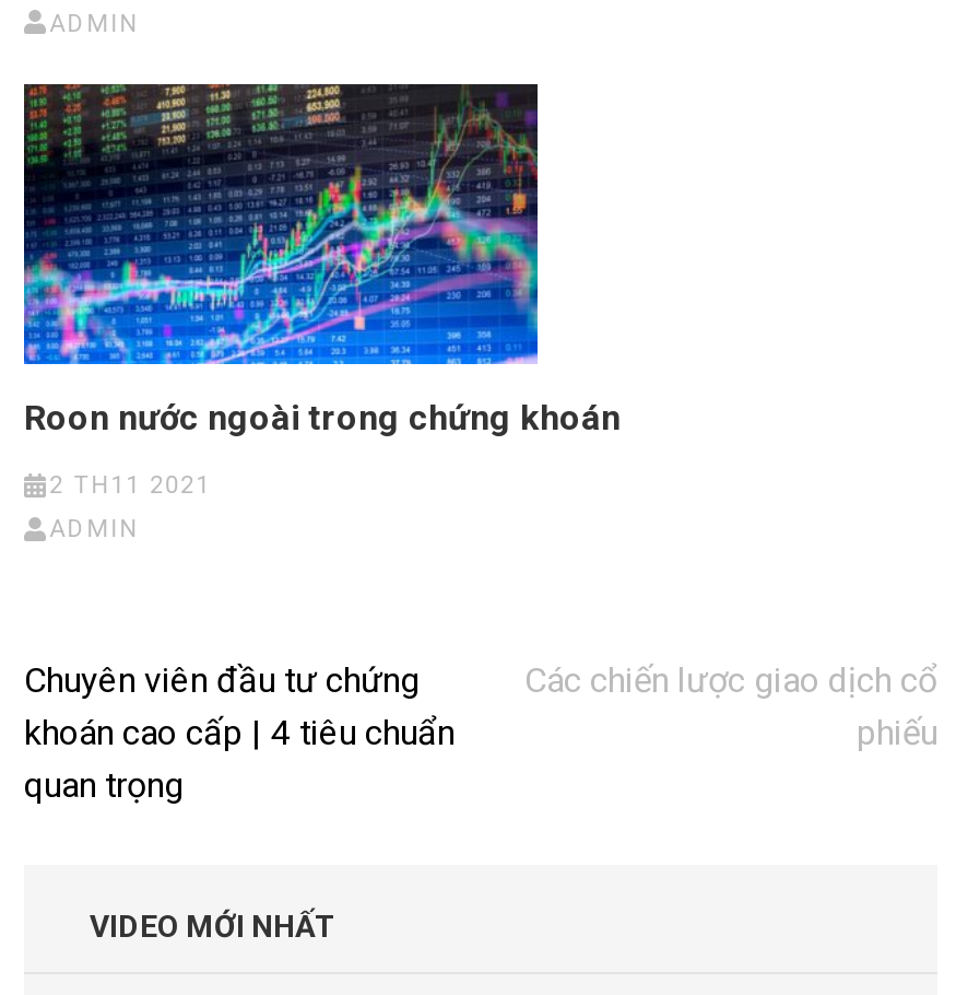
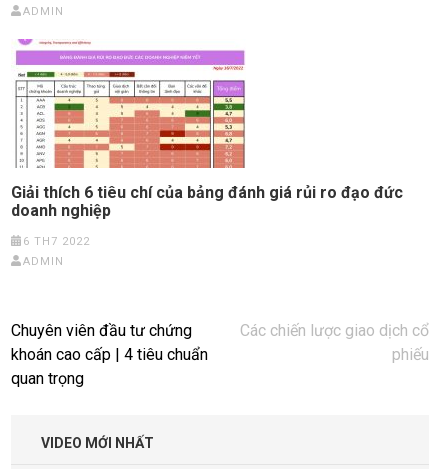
[22,82,621,439] [image] | Roon nước ngoài trong chứng khoán -> [11,38,403,220] [image] | Giải thích 6 tiêu chí của bảng đánh giá rủi ro đạo đức | doanh nghiệp
[49,472,211,500] 2 TH11 2021 -> [23,235,90,248] 6 TH7 2022

